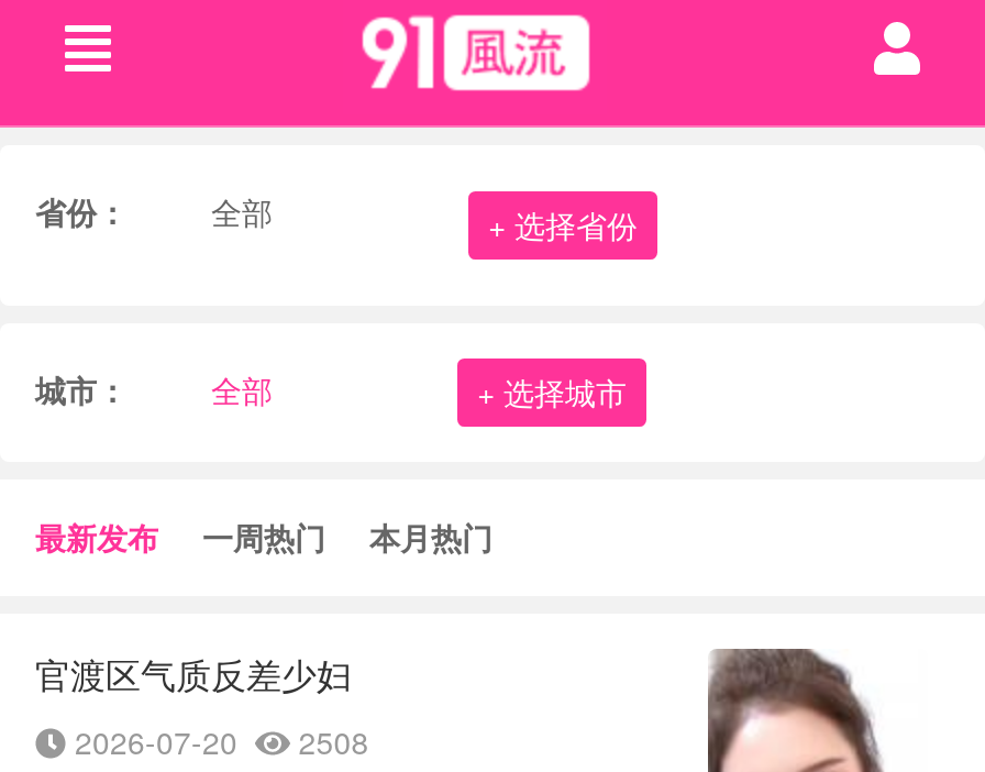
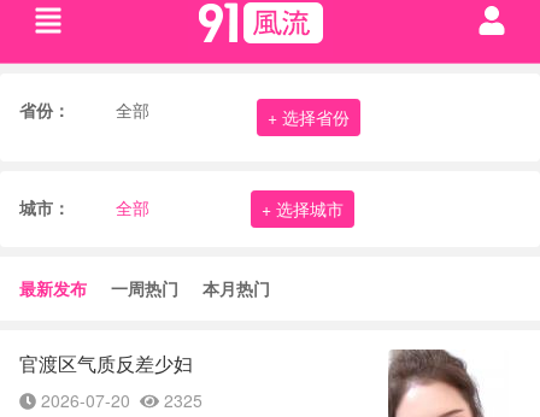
[75,719,369,763] 2026-07-20 2508 -> [41,388,202,412] 2026-07-20 2325

